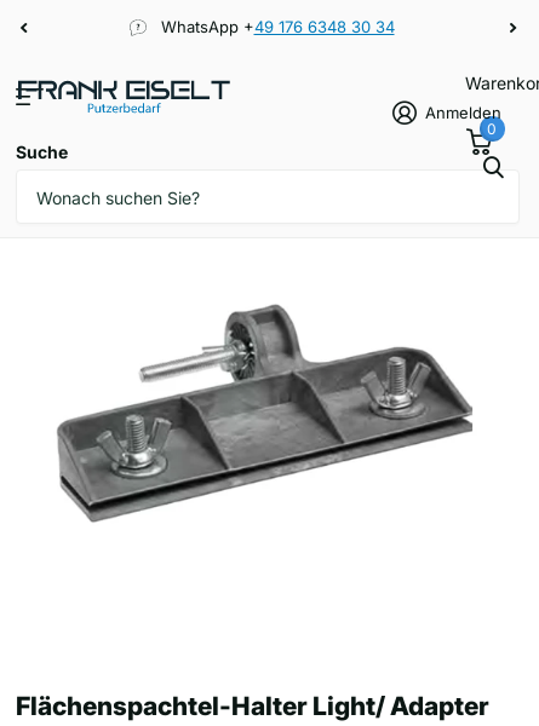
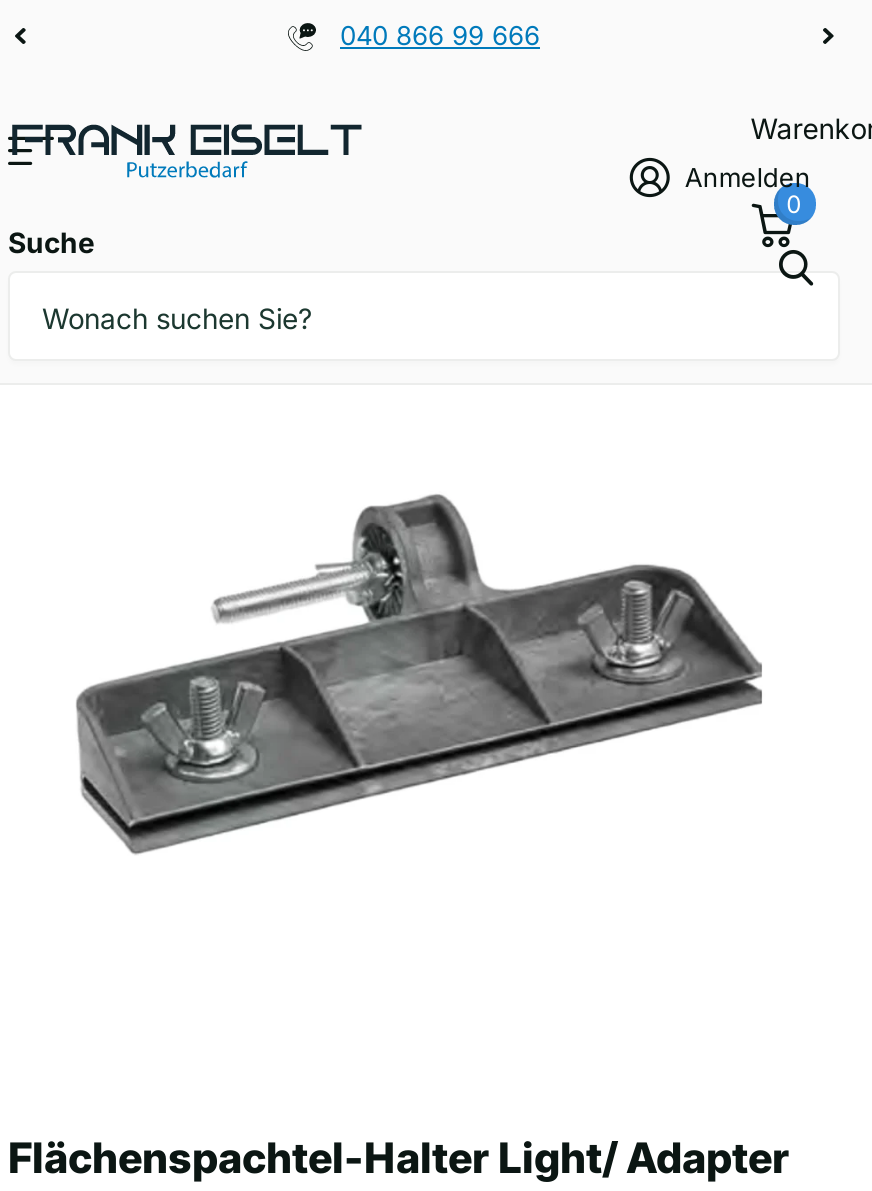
[160,17,394,36] WhatsApp + 49 176 6348 30 34 -> [340,19,540,51] 040 866 99 666

